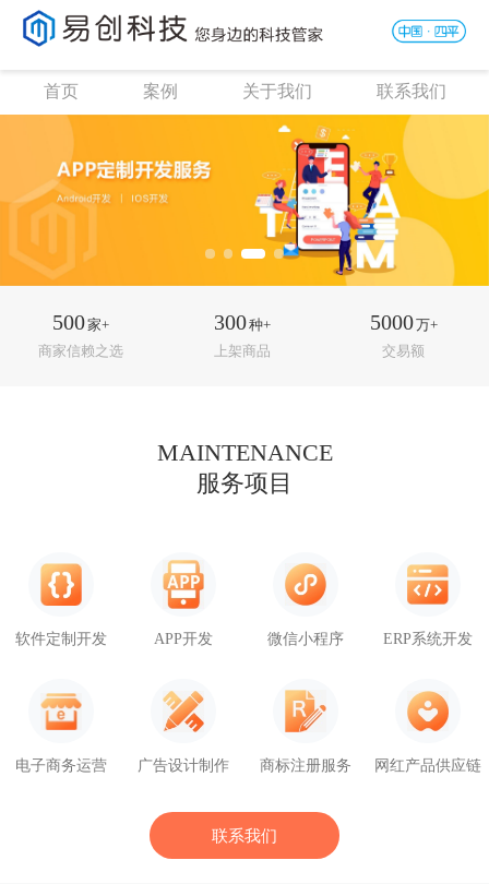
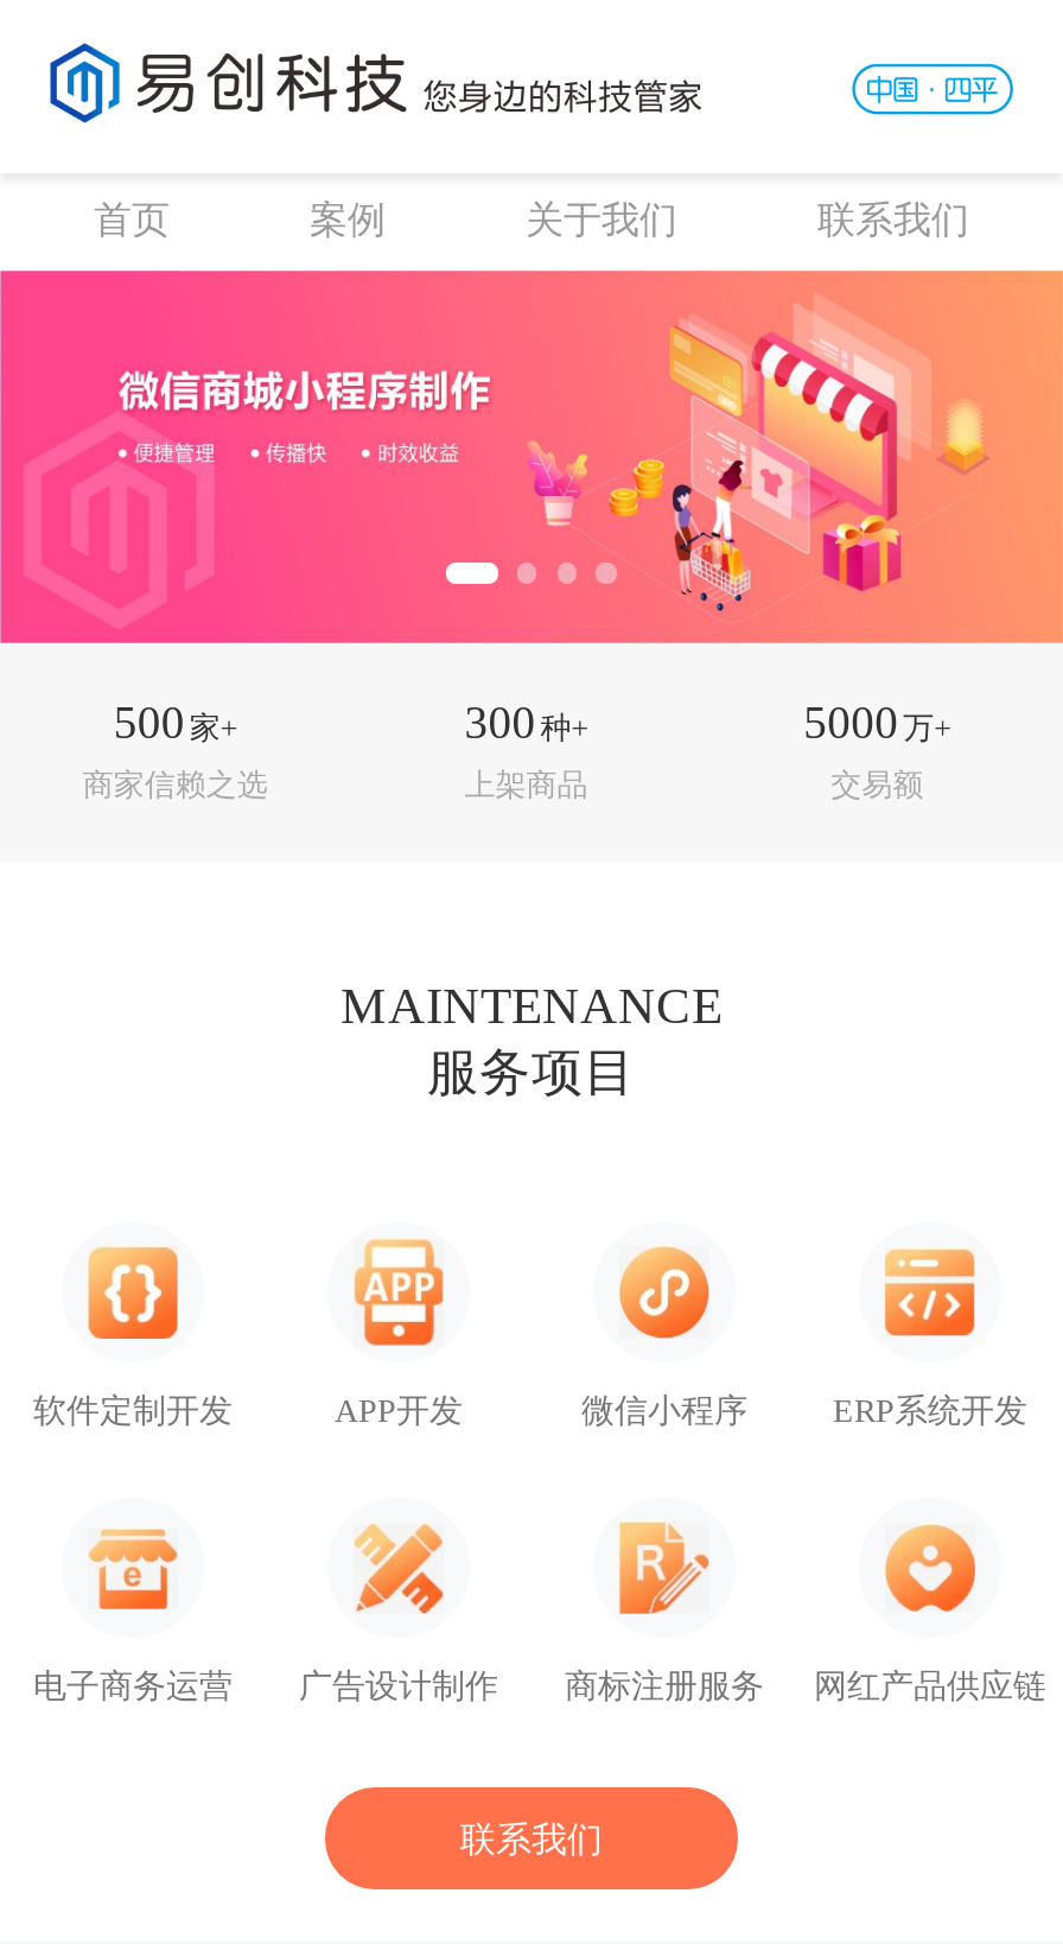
[3,114,486,287] [image] -> [7,268,1056,646] [image]

